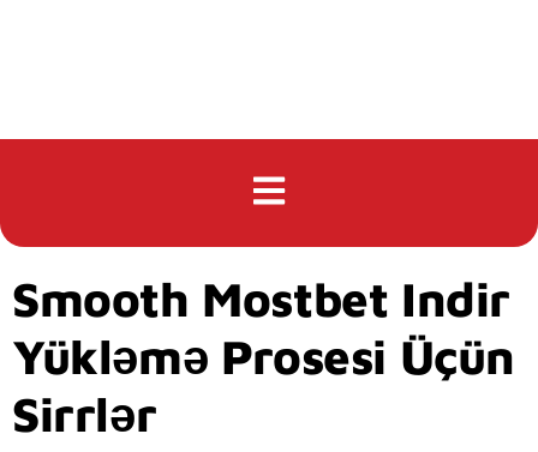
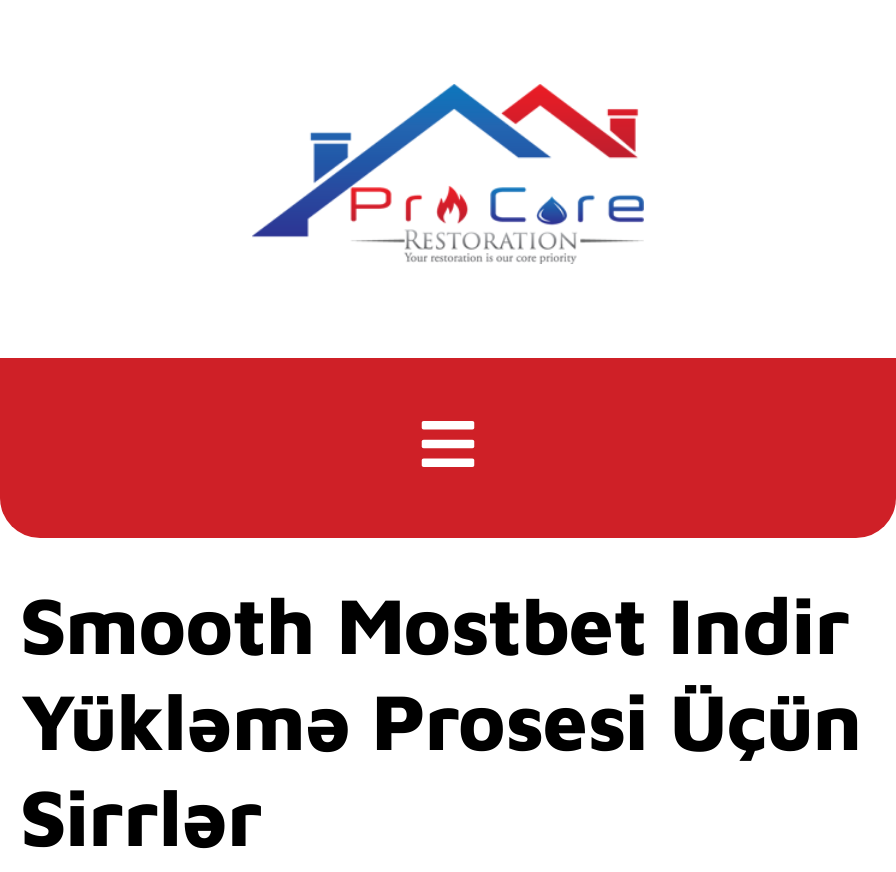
none -> [252,82,646,262] [image]

